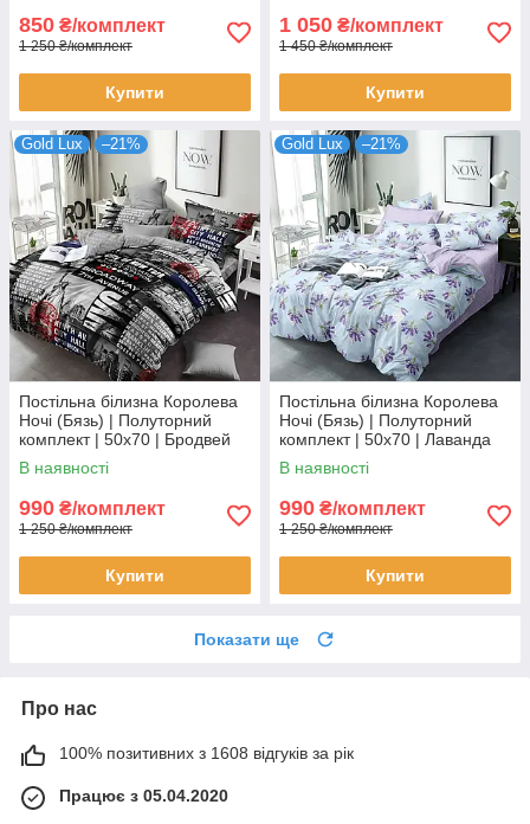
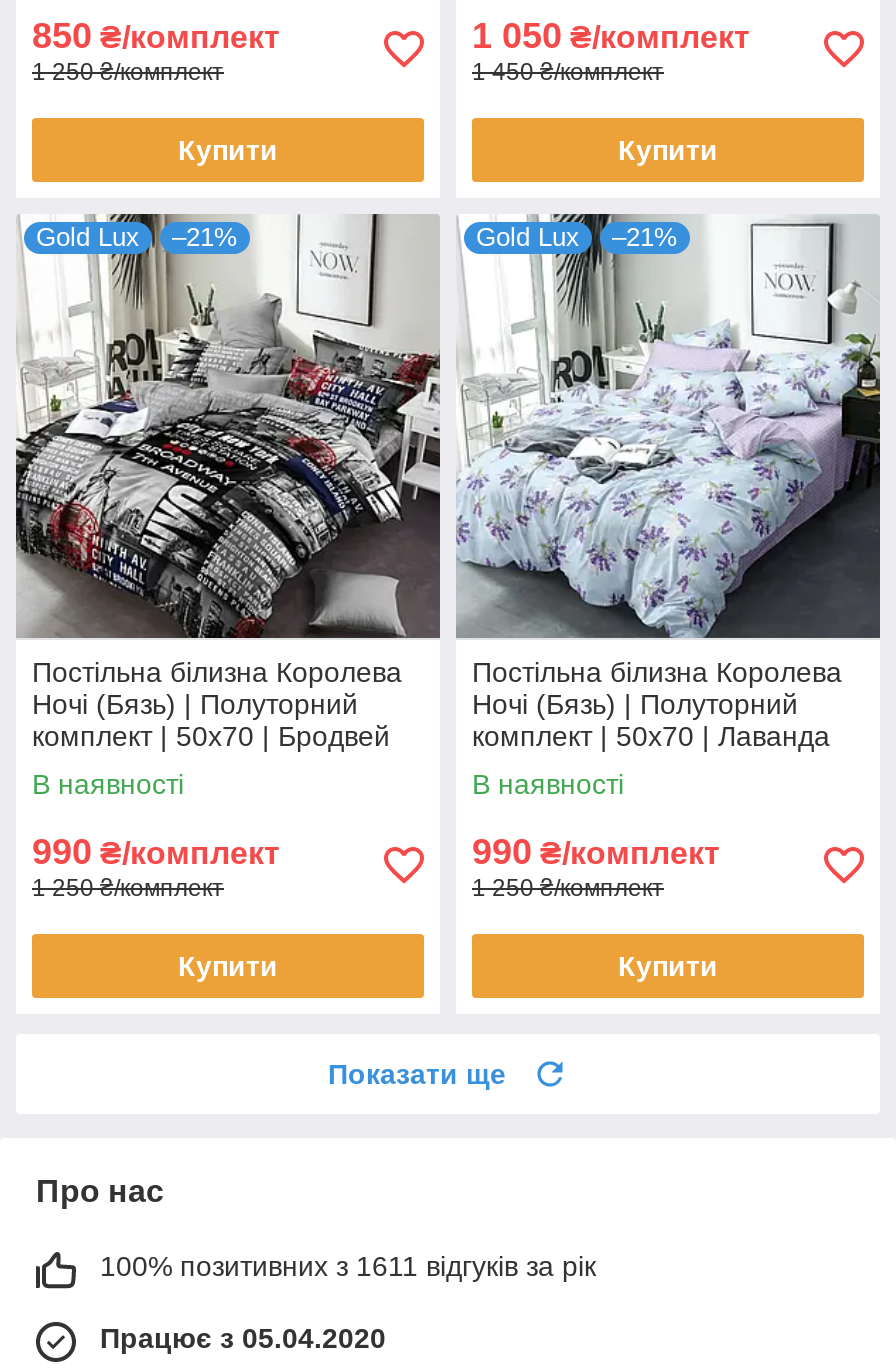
[59,743,354,762] 100% позитивних з 1608 відгуків за рік -> [100,1250,596,1282] 100% позитивних з 1611 відгуків за рік

